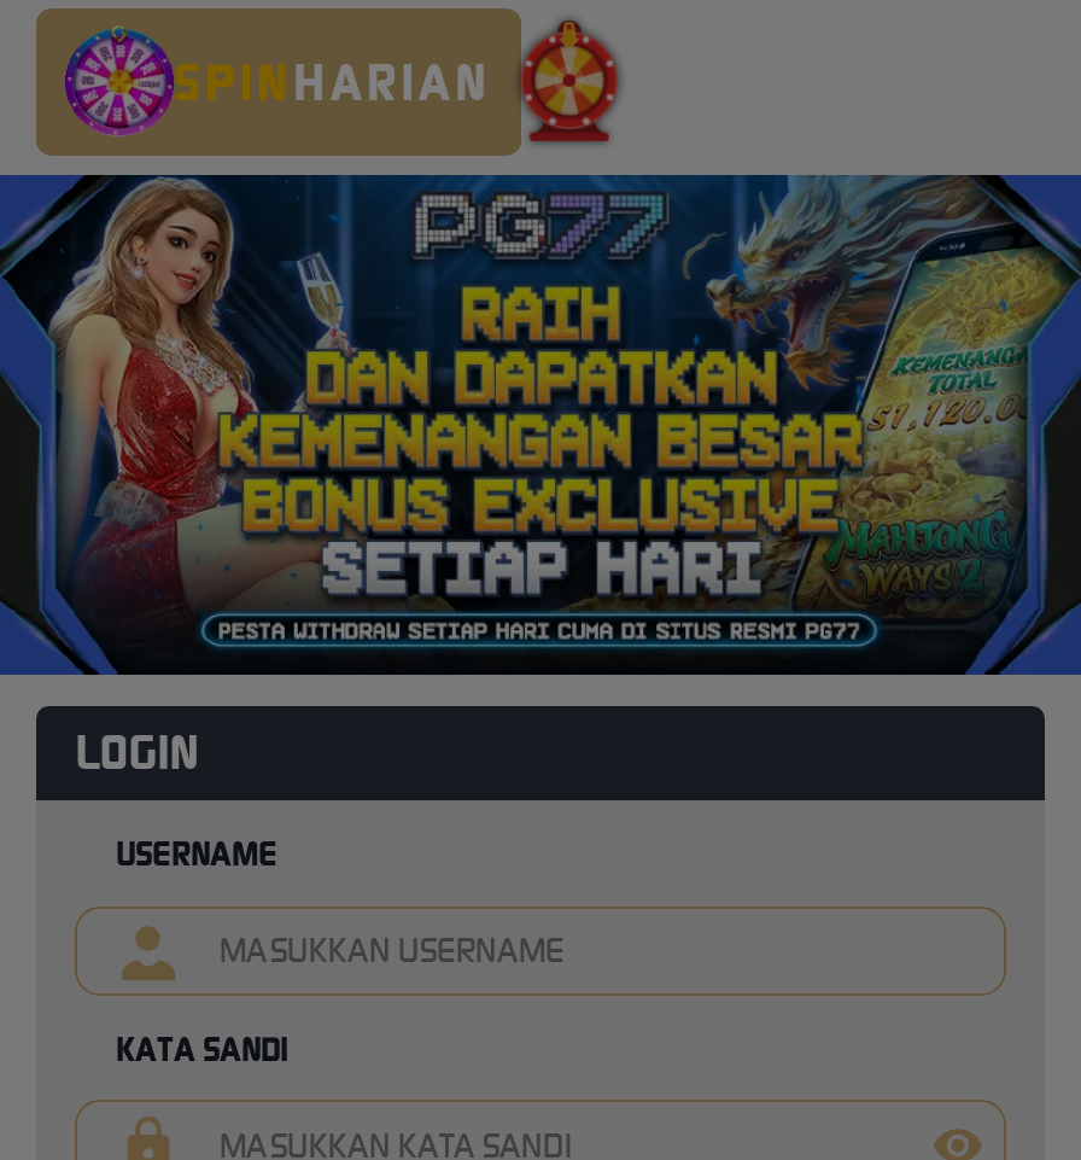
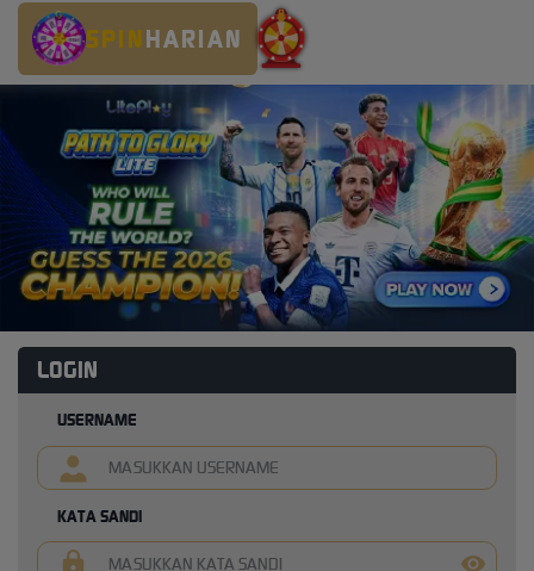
[7,173,1074,677] [image] -> [4,83,530,333] [image]

